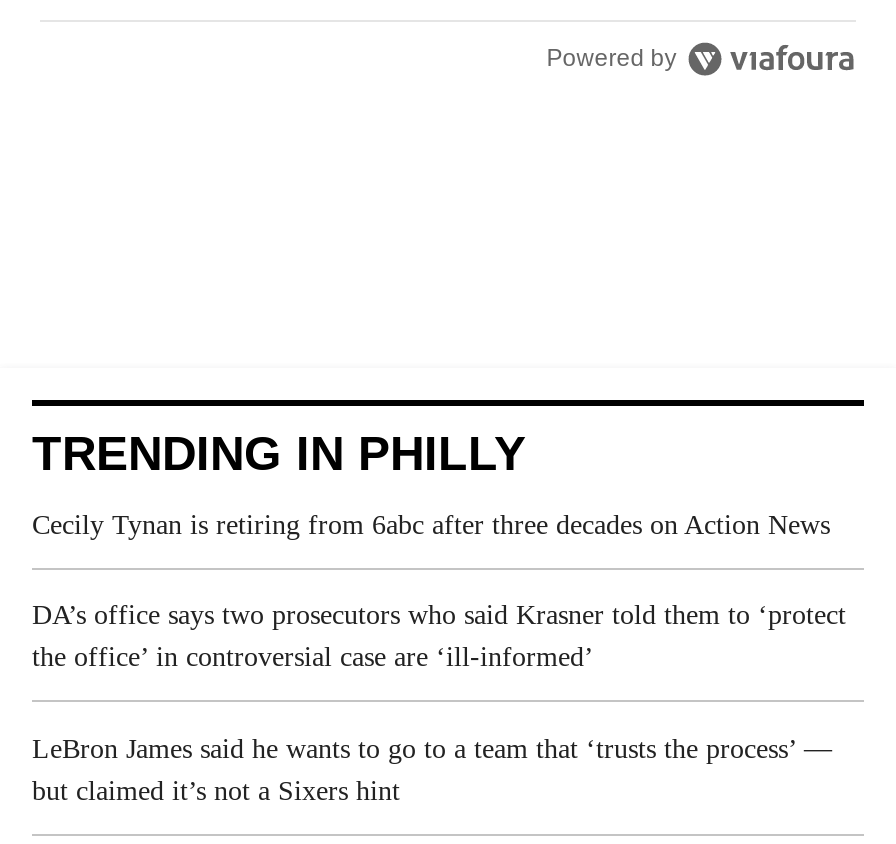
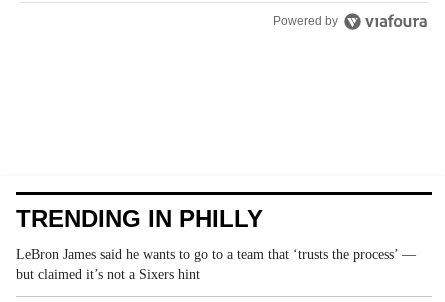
[32,509,846,673] Cecily Tynan is retiring from 6abc after three decades on Action News | DA’s office says two prosecutors who said Krasner told them to ‘protect | the office’ in controversial case are ‘ill-informed’ -> none

